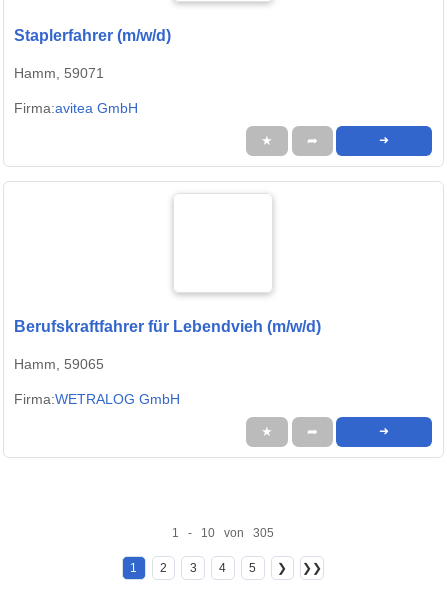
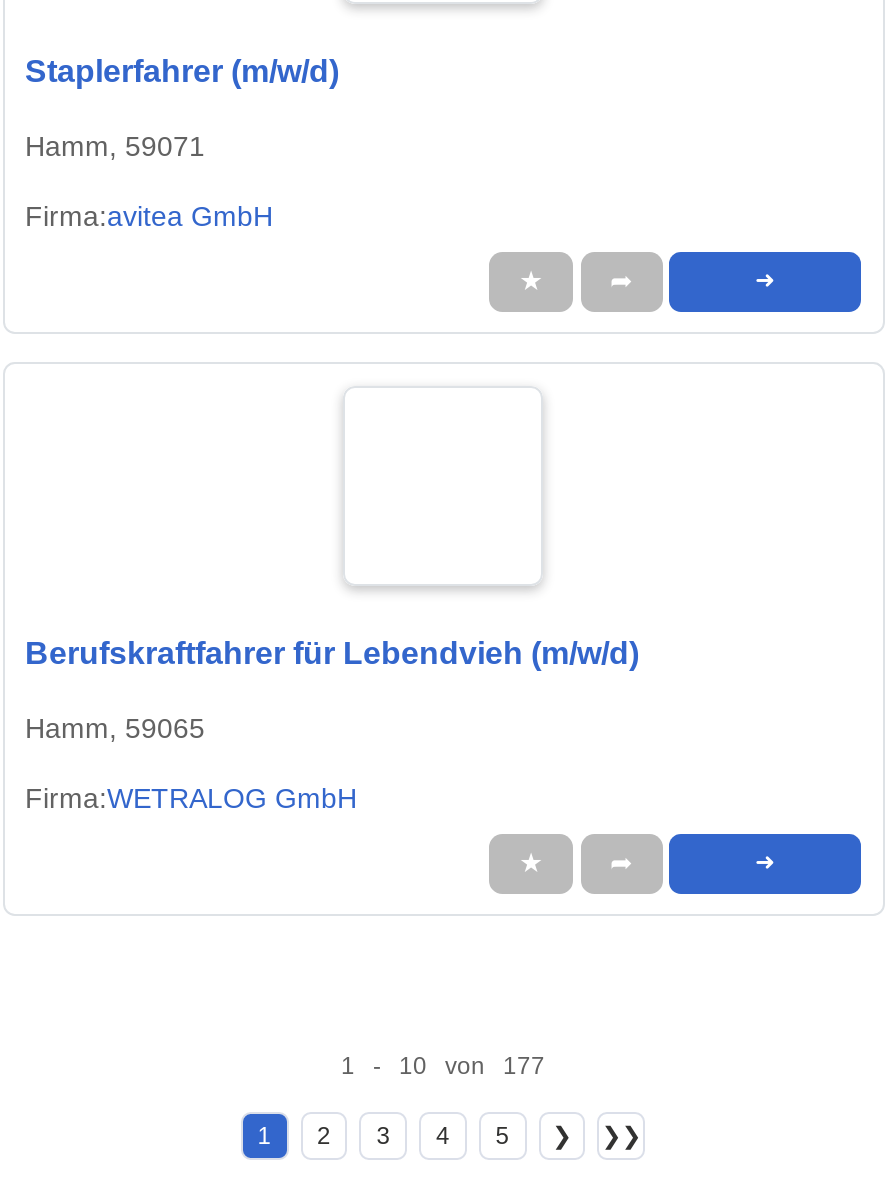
[172,526,274,540] 1 - 10 von 305 -> [341,1052,545,1080] 1 - 10 von 177

